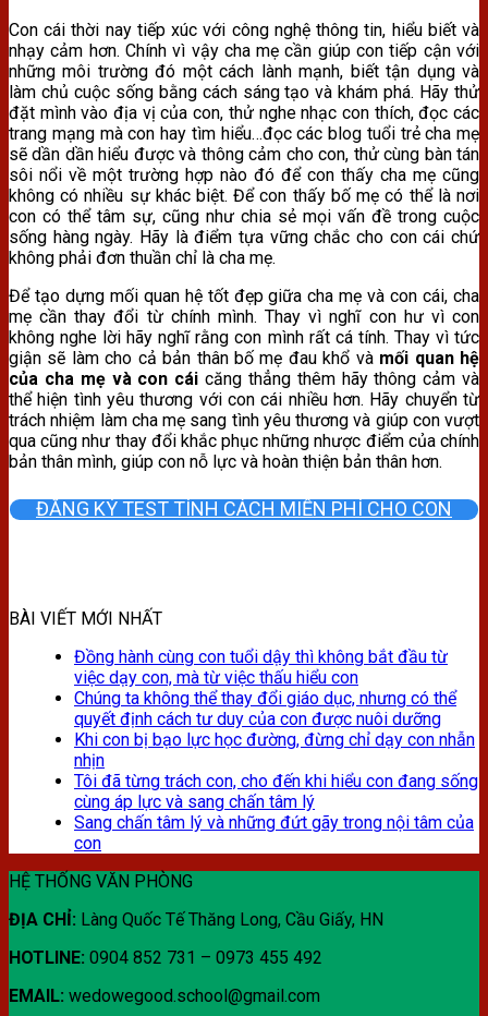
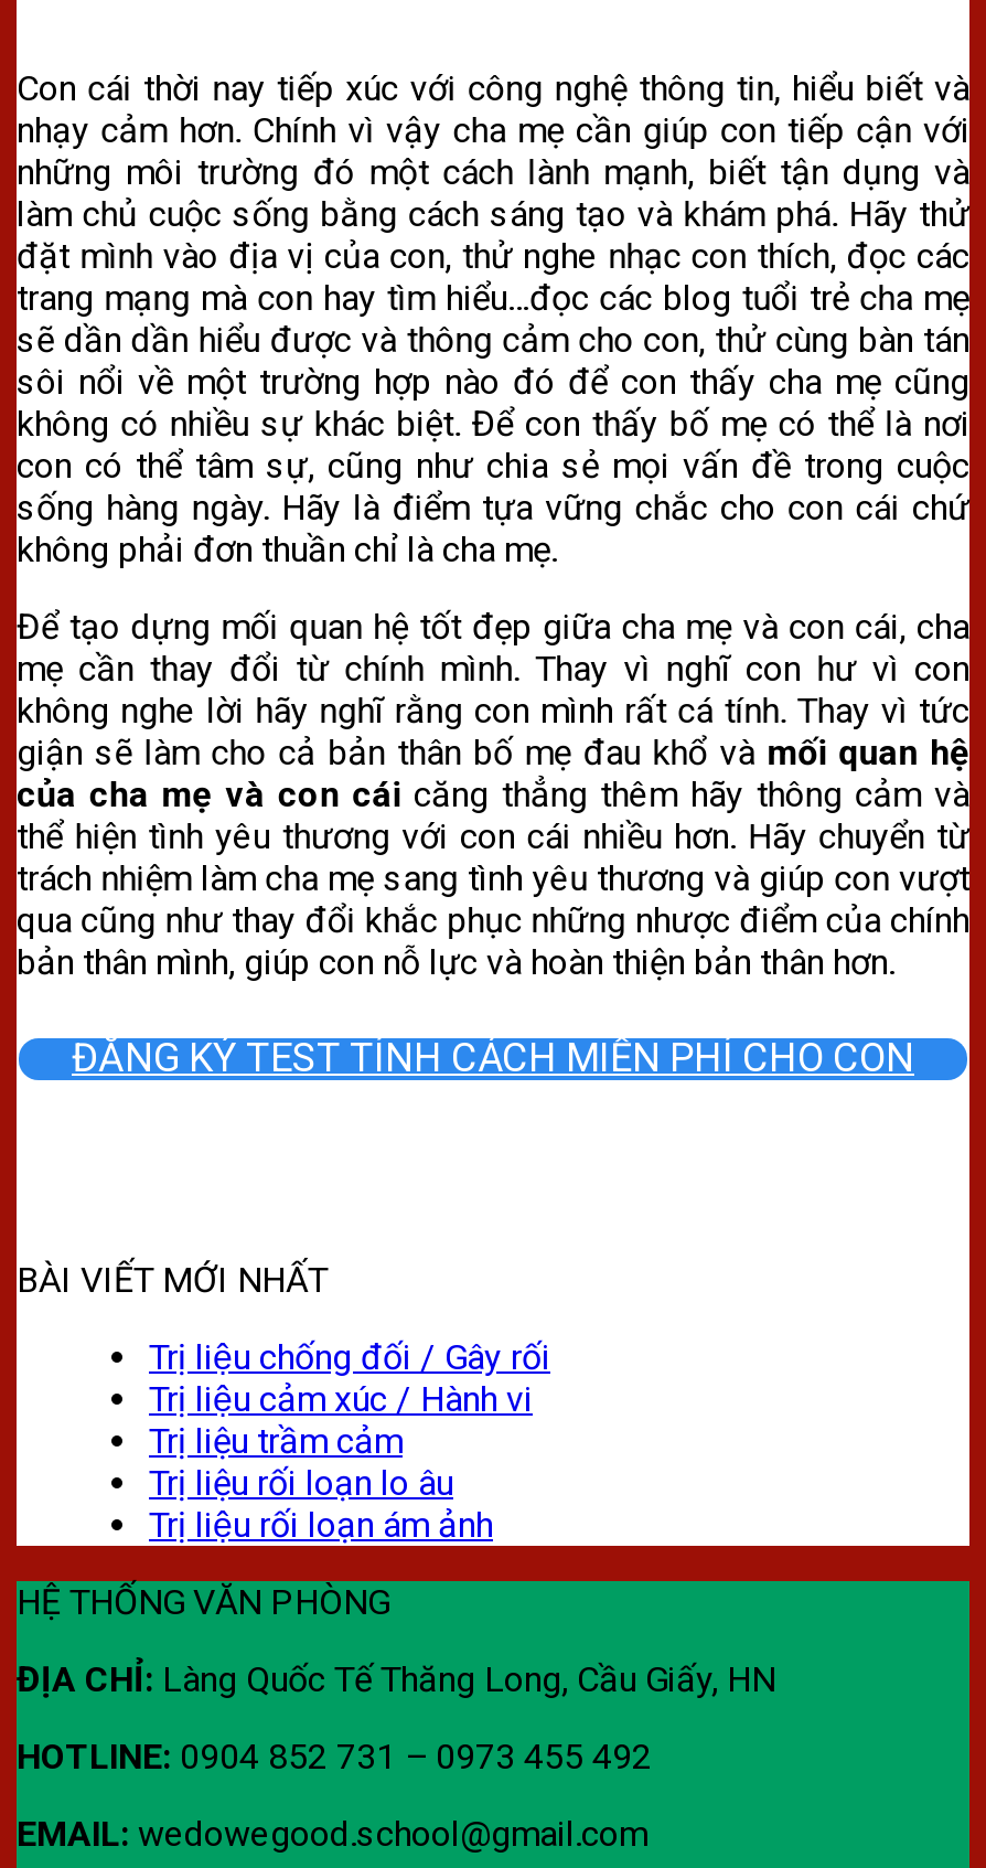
[74,647,478,854] Đồng hành cùng con tuổi dậy thì không bắt đầu từ | việc dạy con, mà từ việc thấu hiểu con | Chúng ta không thể thay đổi giáo dục, nhưng có thể | quyết định cách tư duy của con được nuôi dưỡng | Khi con bị bạo lực học đường, đừng chỉ dạy con nhẫn | nhịn | Tôi đã từng trách con, cho đến khi hiểu con đang sống | cùng áp lực và sang chấn tâm lý | Sang chấn tâm lý và những đứt gãy trong nội tâm của | con -> [149,1337,550,1547] Trị liệu chống đối / Gây rối | Trị liệu cảm xúc / Hành vi | Trị liệu trầm cảm | Trị liệu rối loạn lo âu | Trị liệu rối loạn ám ảnh

